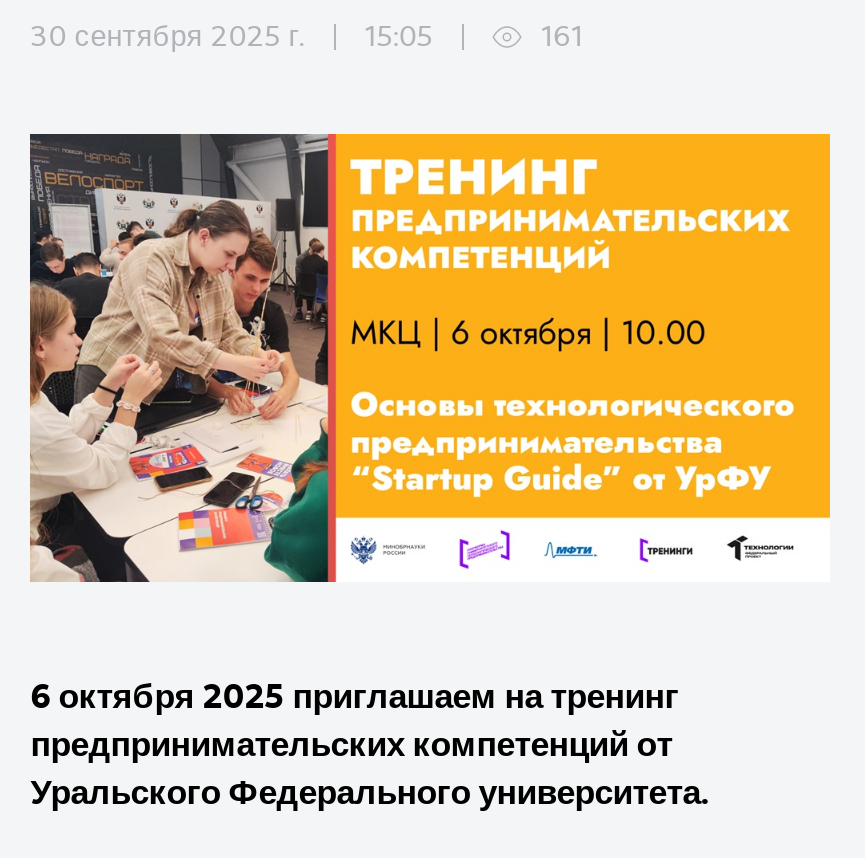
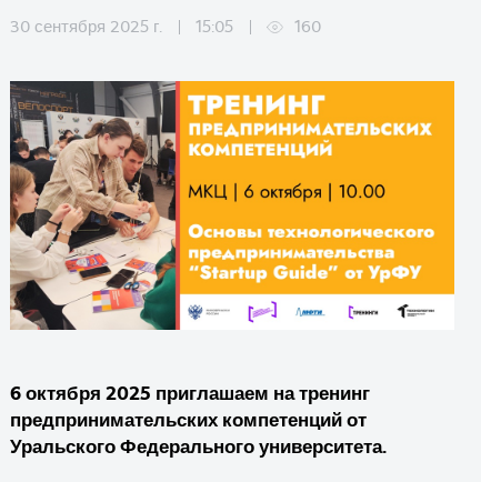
[541,18,583,54] 161 -> [294,17,321,37] 160

